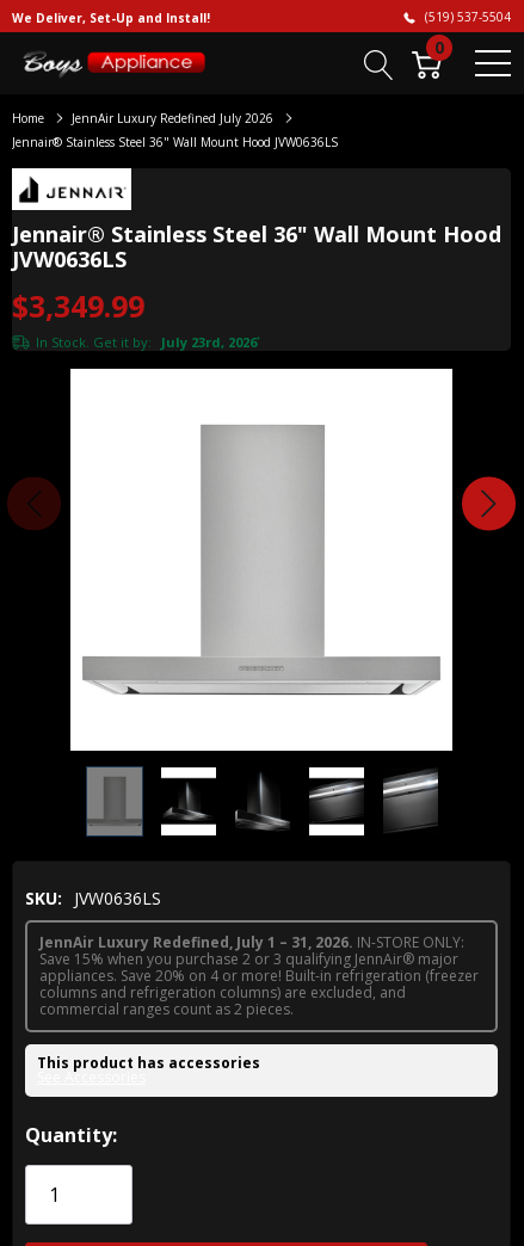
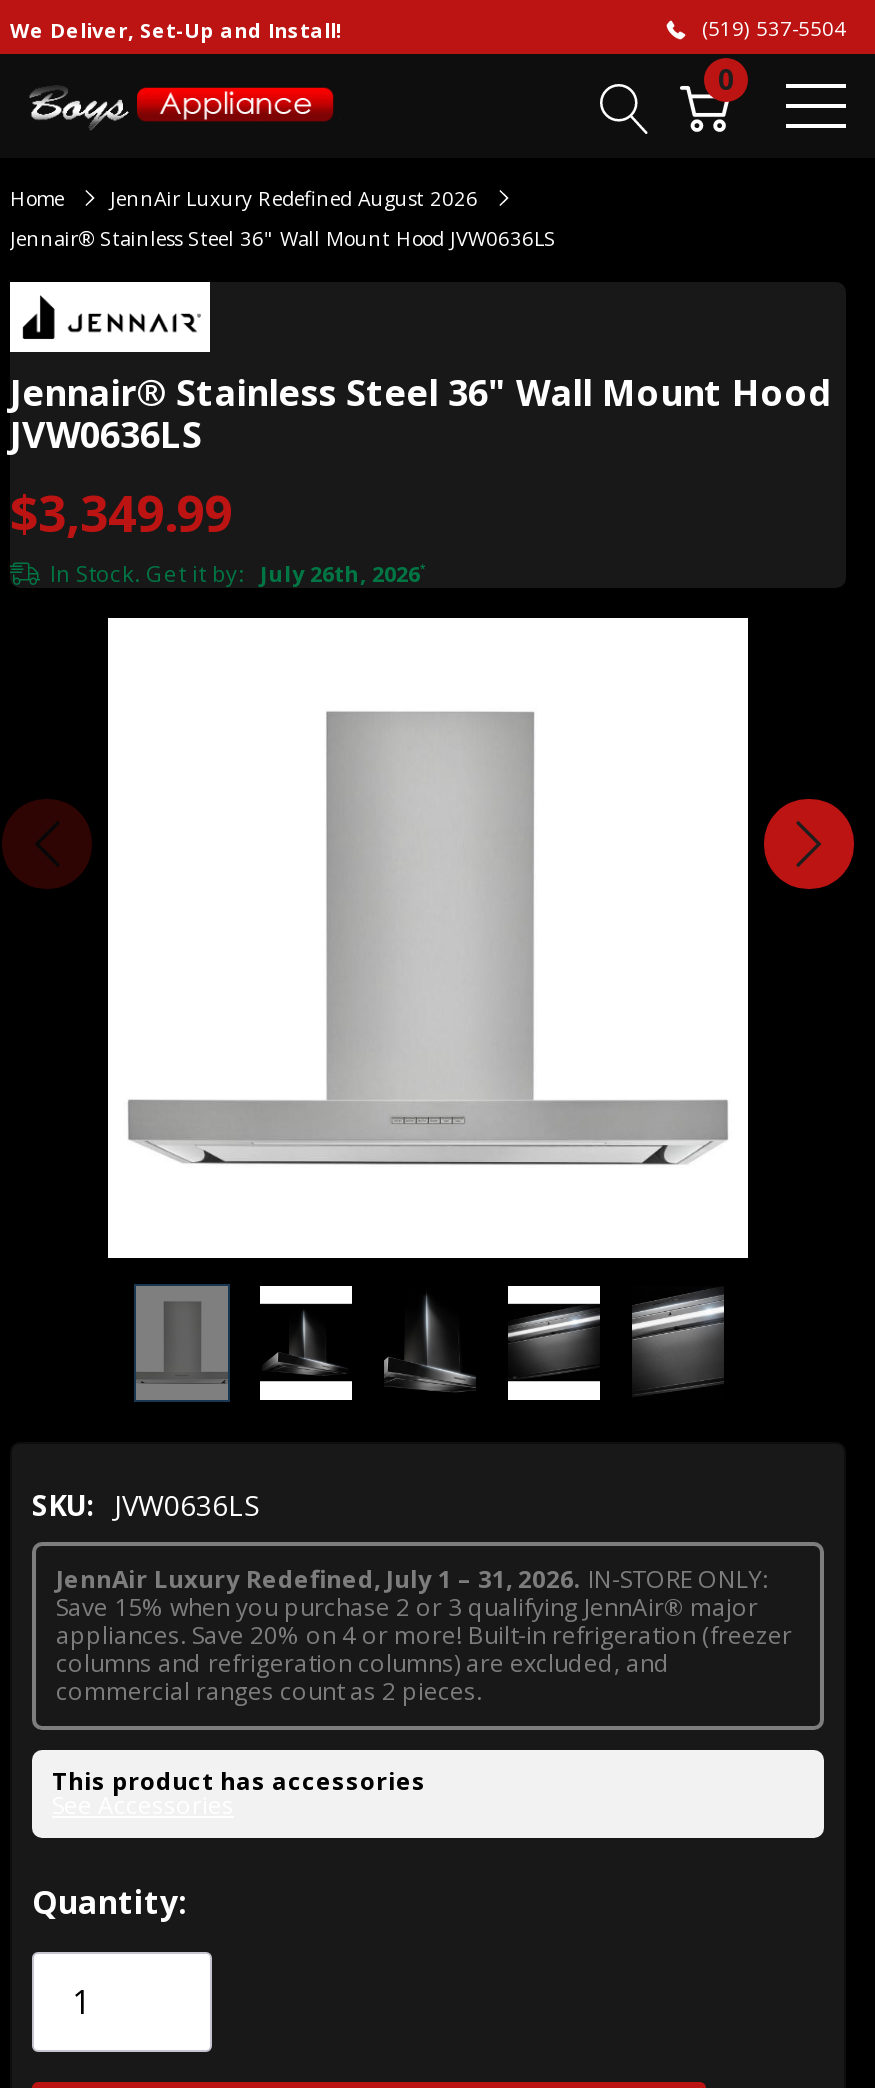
[72,110,273,127] JennAir Luxury Redefined July 2026 -> [110,184,478,212] JennAir Luxury Redefined August 2026
[36,332,260,350] In Stock. Get it by: July 23rd, 2026* -> [50,557,426,587] In Stock. Get it by: July 26th, 2026*

